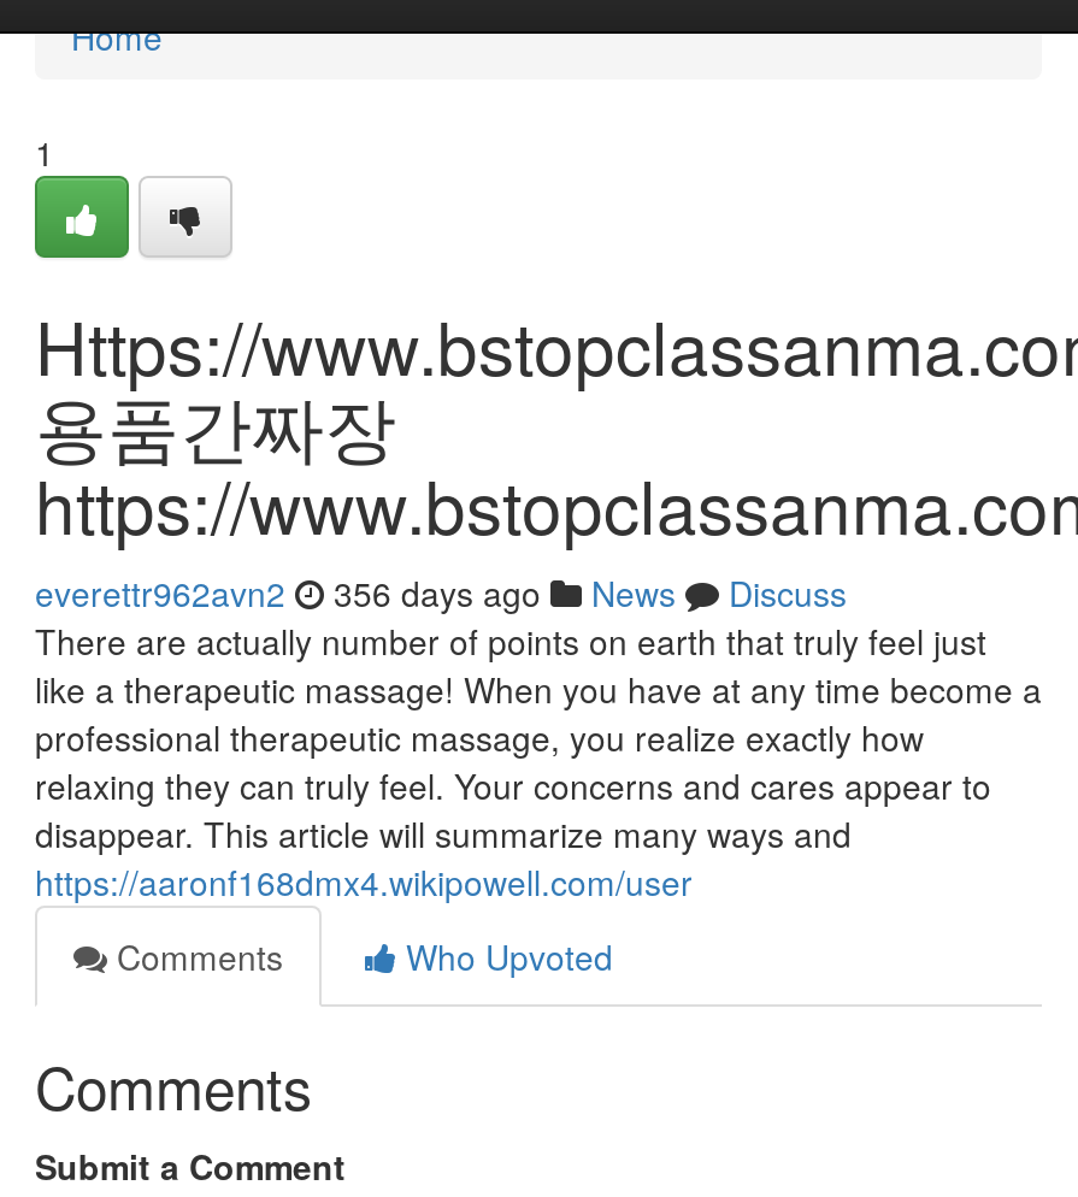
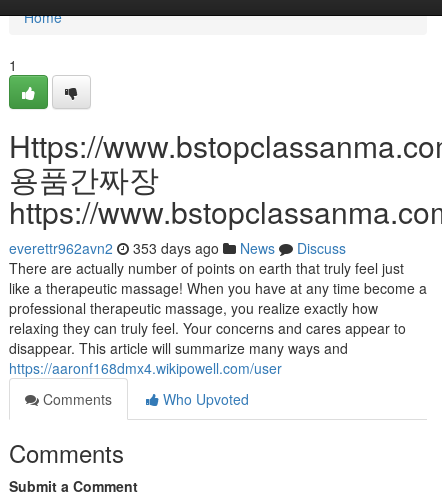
[35,568,847,617] everettr962avn2 356 days ago News Discuss -> [9,238,346,258] everettr962avn2 353 days ago News Discuss

